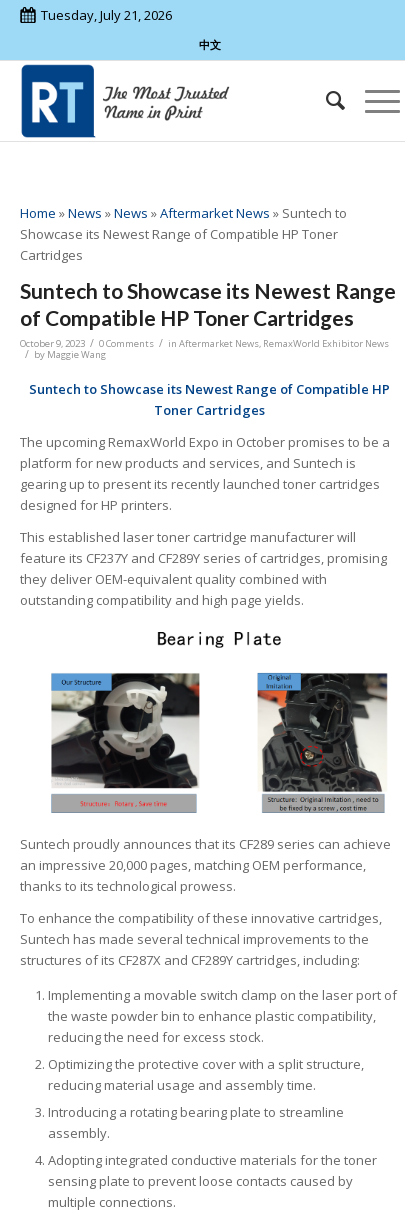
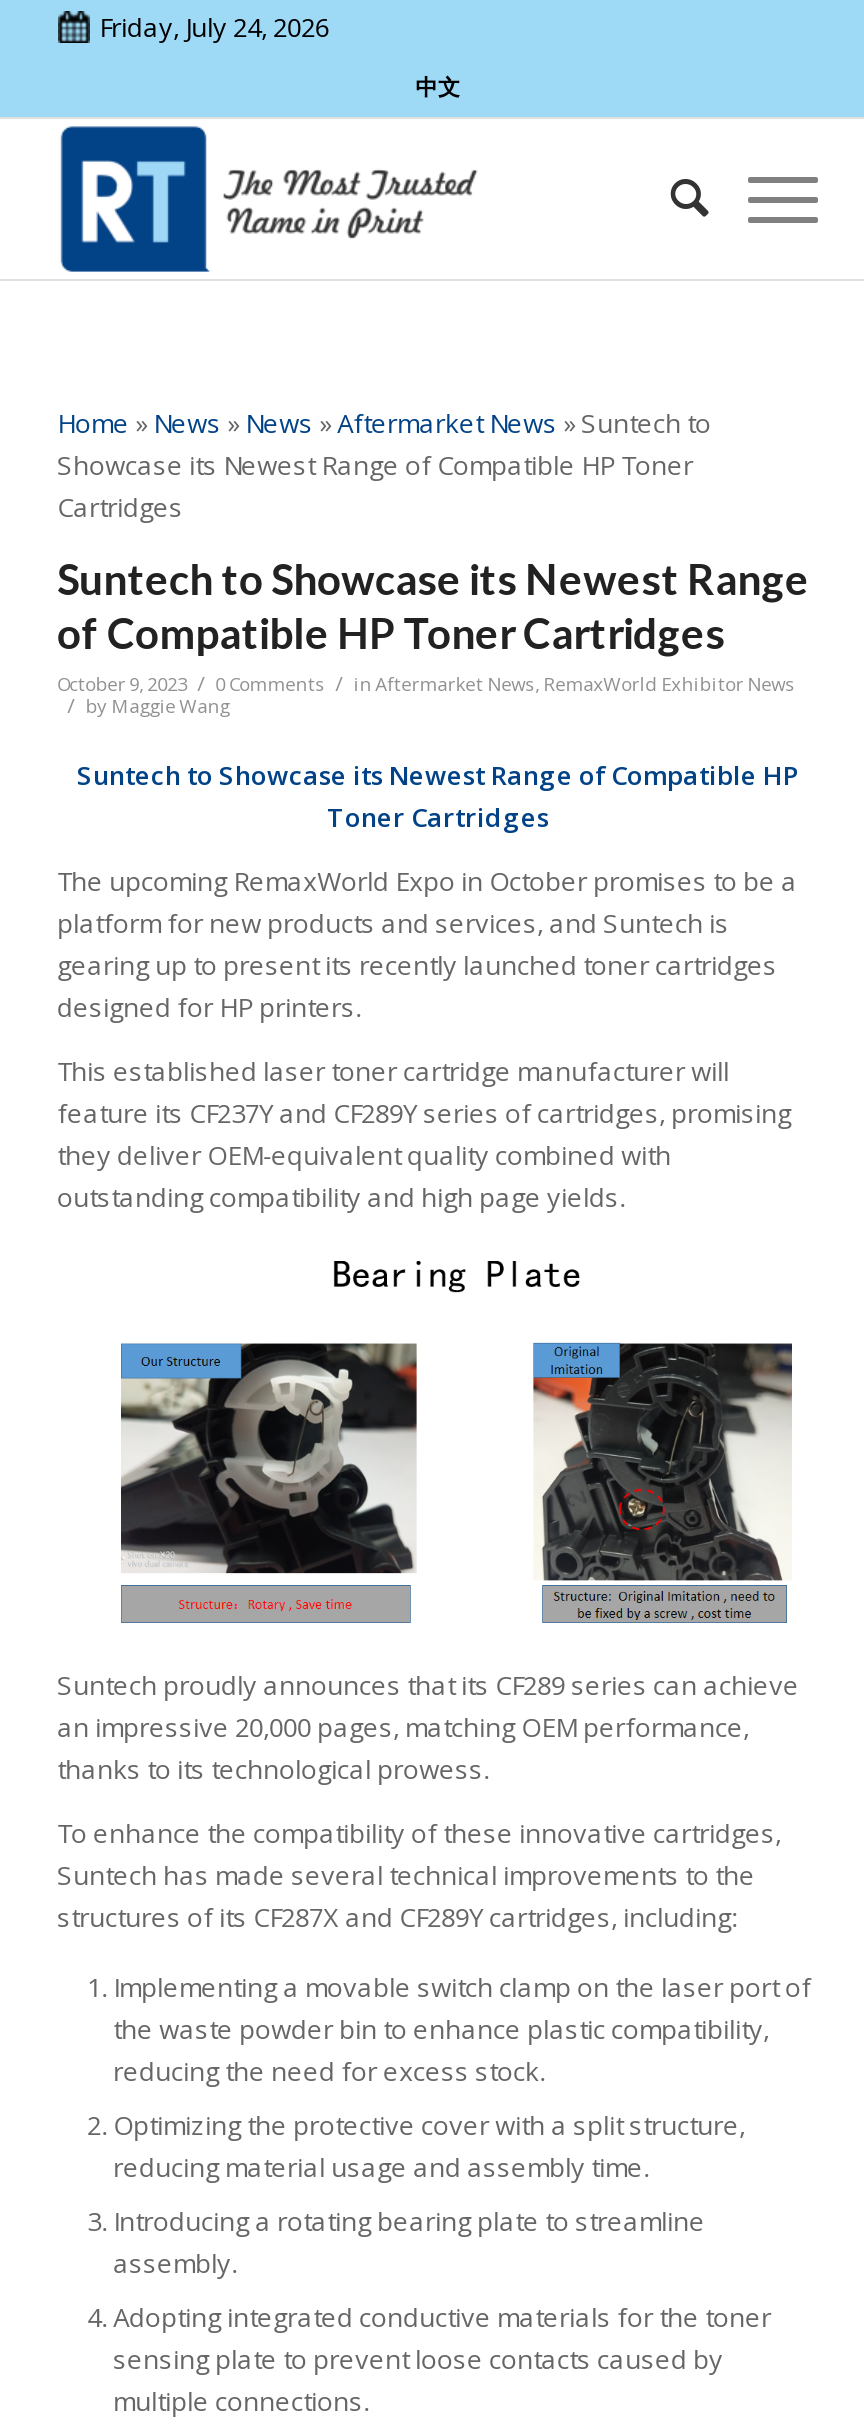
[41,6,172,24] Tuesday, July 21, 2026 -> [99,9,329,45] Friday, July 24, 2026

